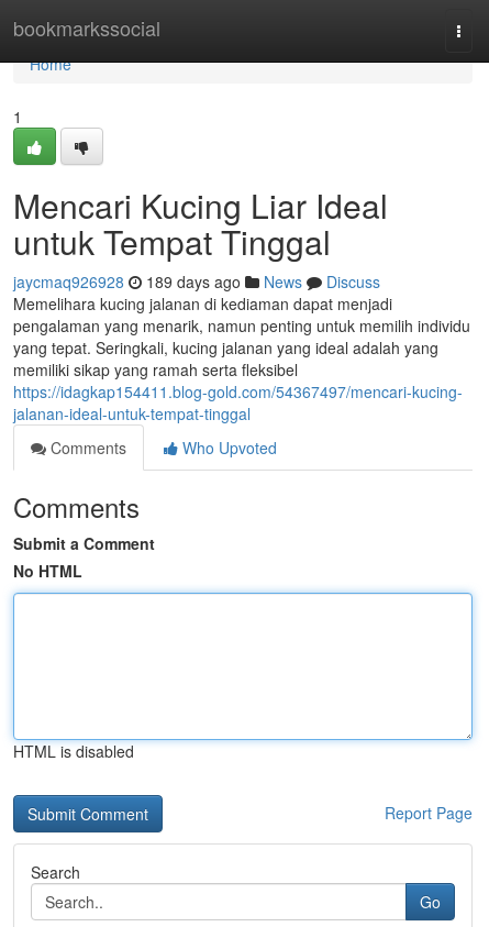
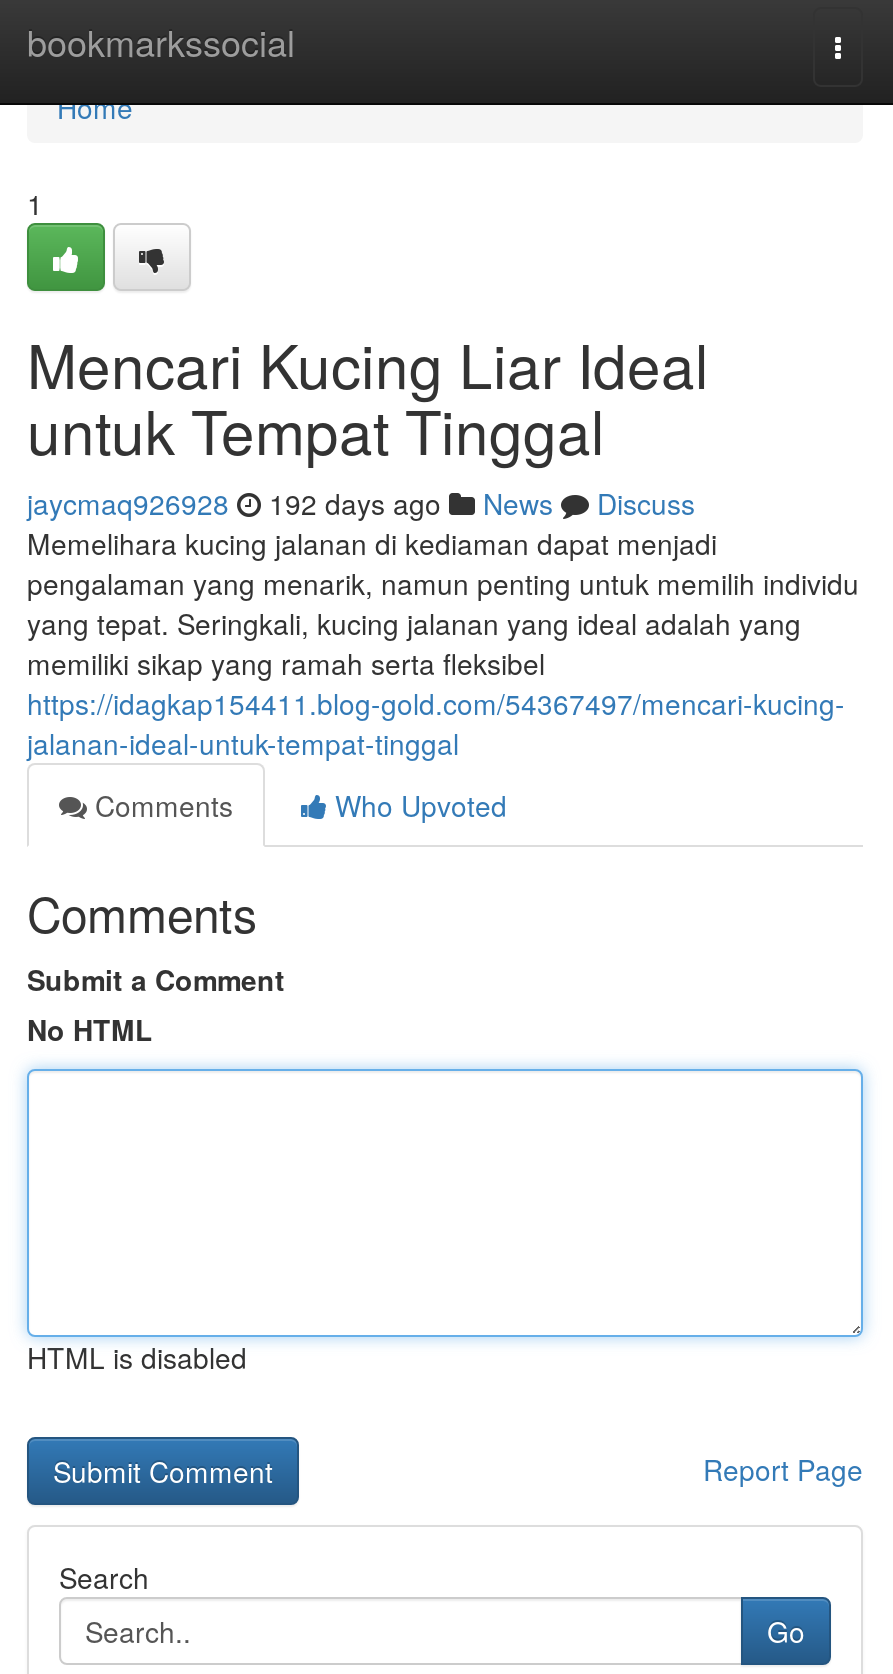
[13,271,380,293] jaycmaq926928 189 days ago News Discuss -> [27,483,695,523] jaycmaq926928 192 days ago News Discuss

